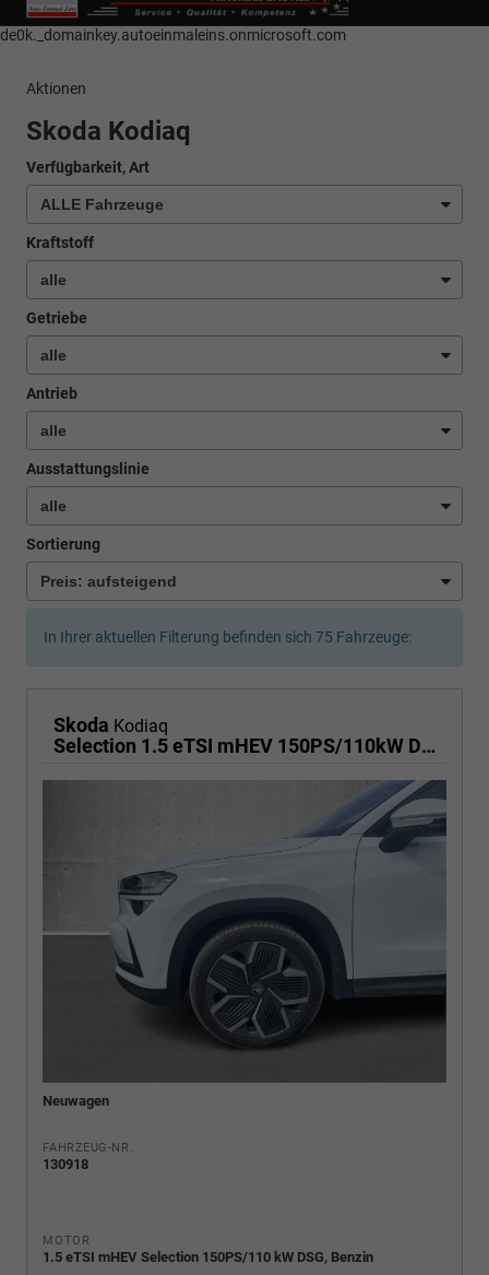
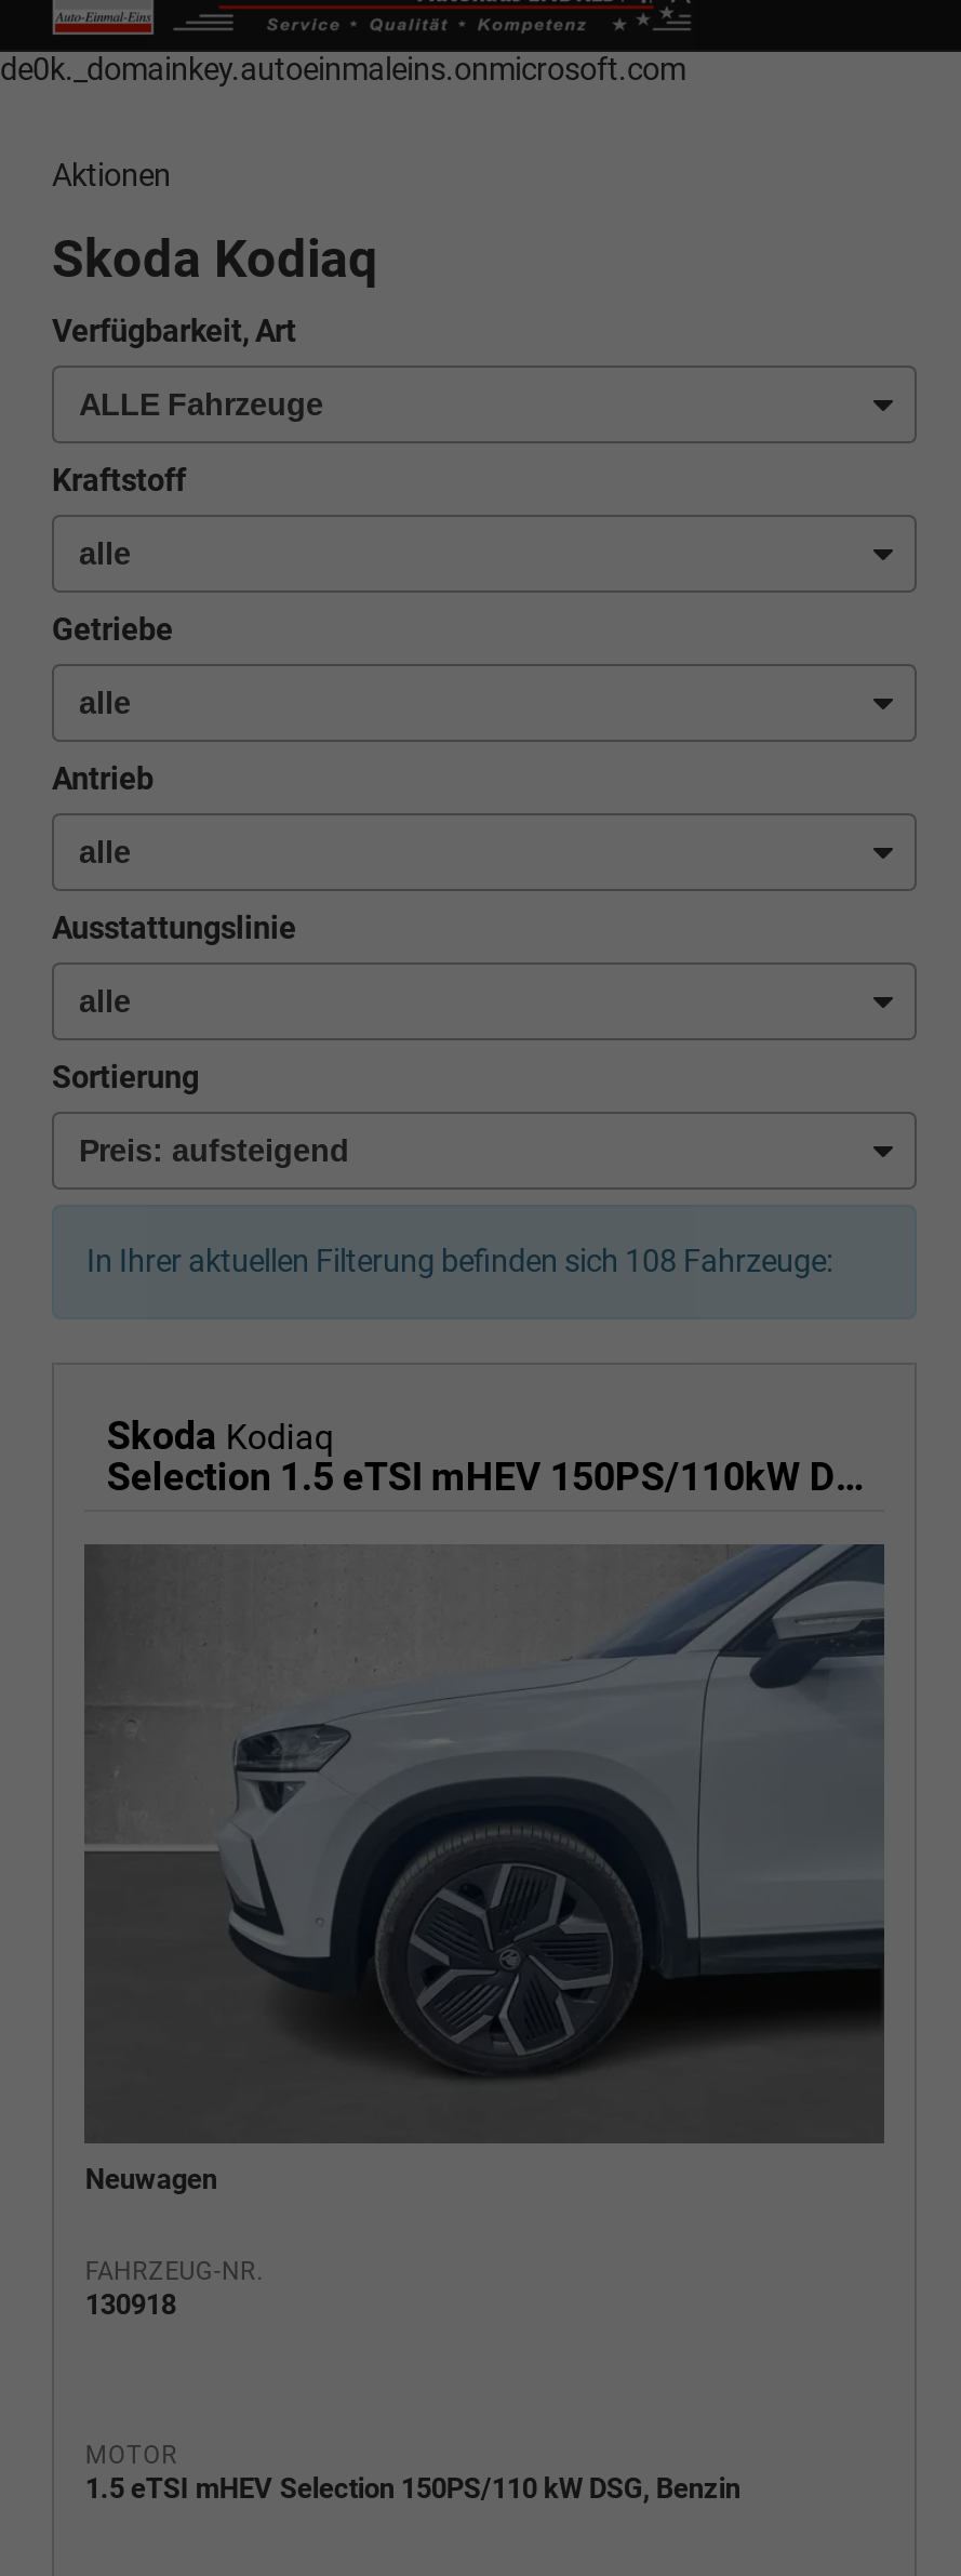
[44,628,412,647] In Ihrer aktuellen Filterung befinden sich 75 Fahrzeuge: -> [86,1243,832,1280] In Ihrer aktuellen Filterung befinden sich 108 Fahrzeuge:

